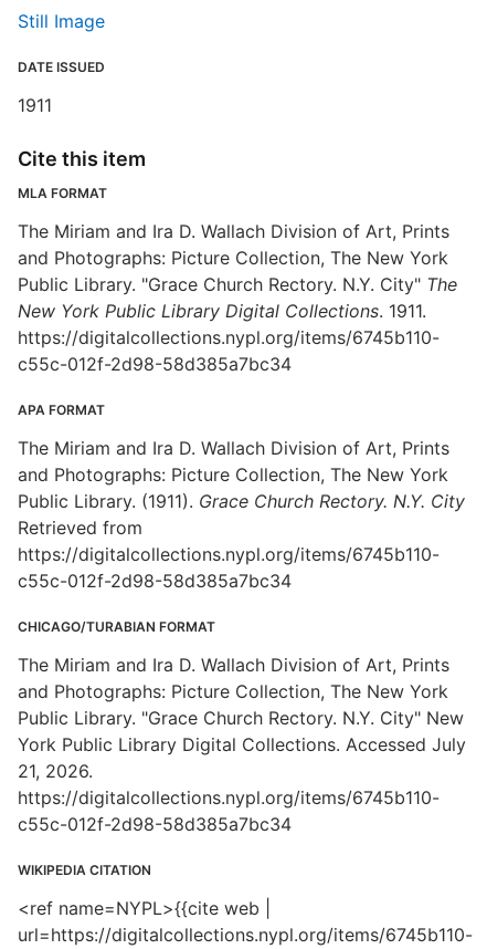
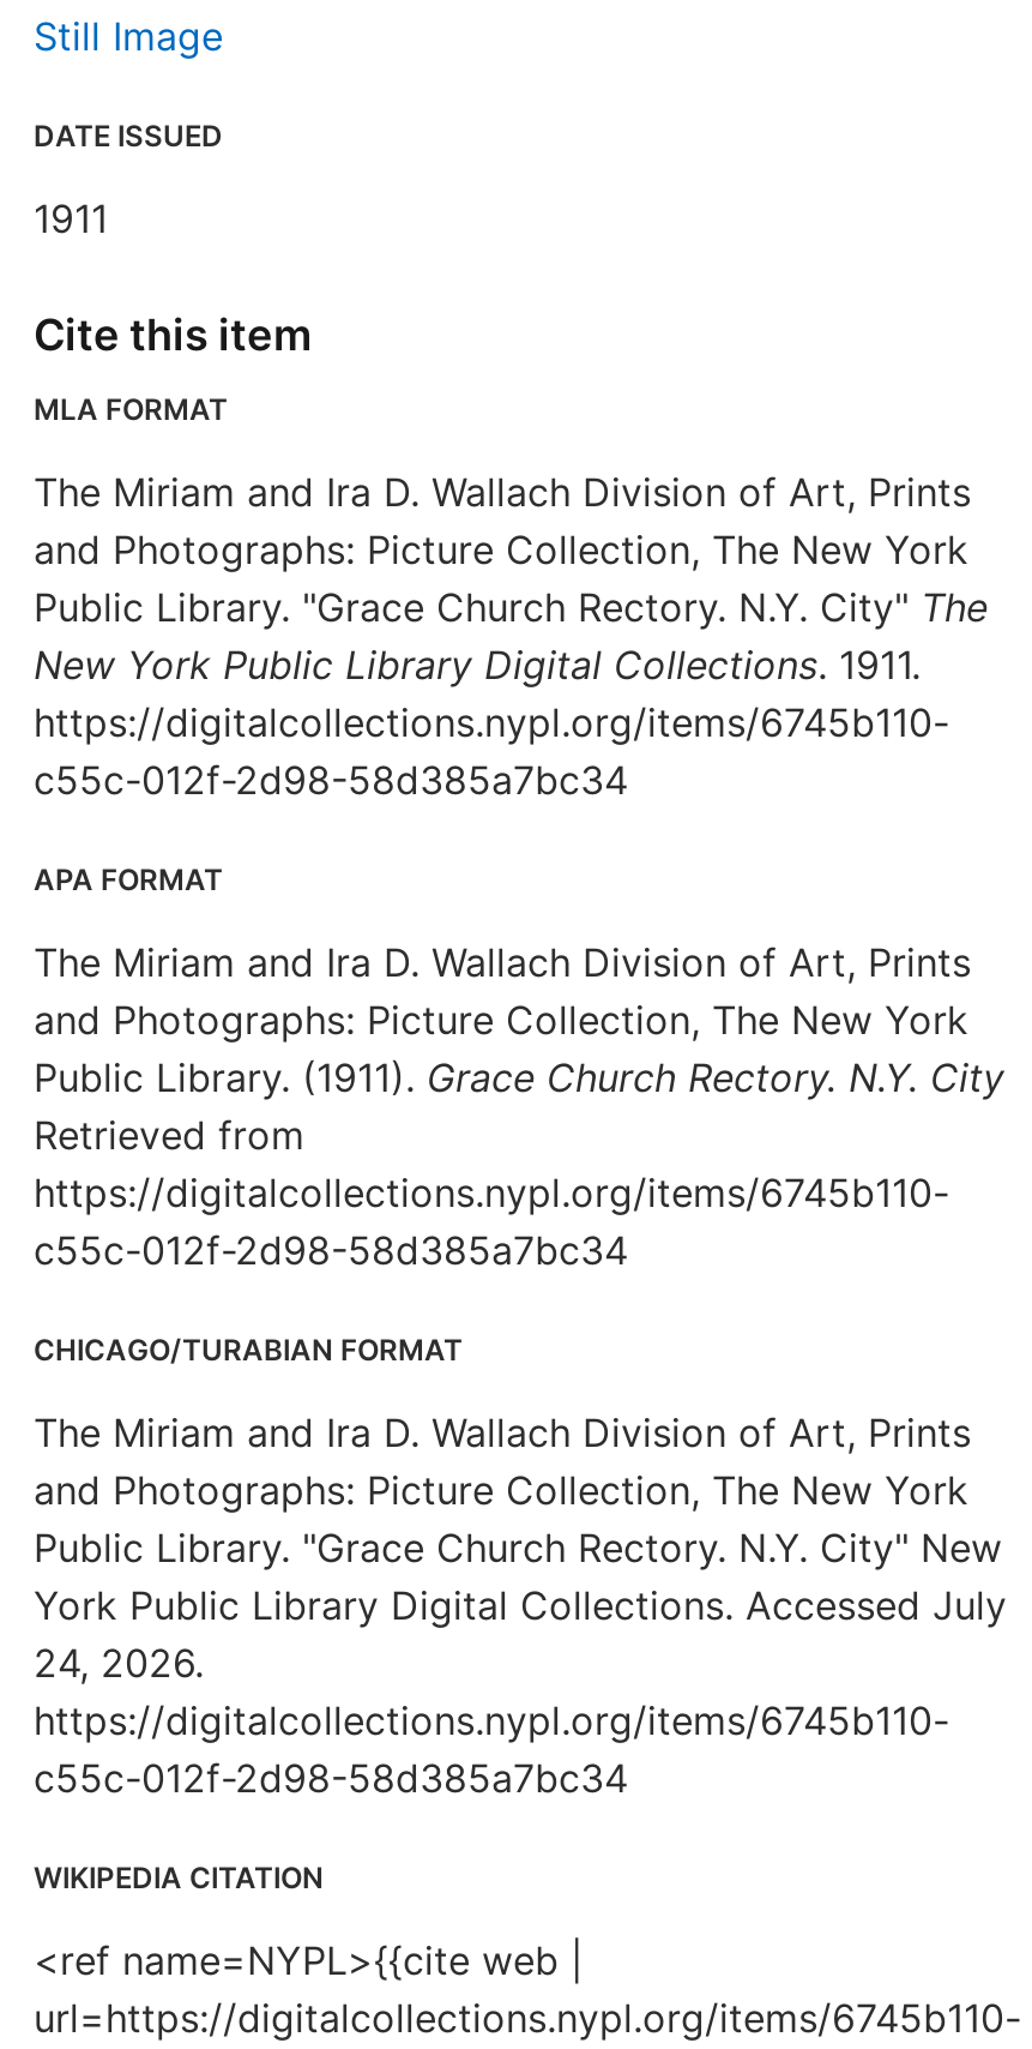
[18,760,93,782] 21, 2026. -> [34,1639,204,1687] 24, 2026.

